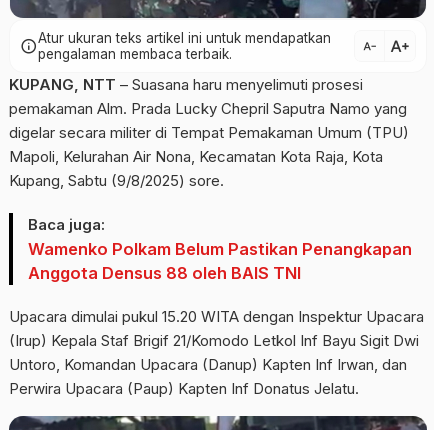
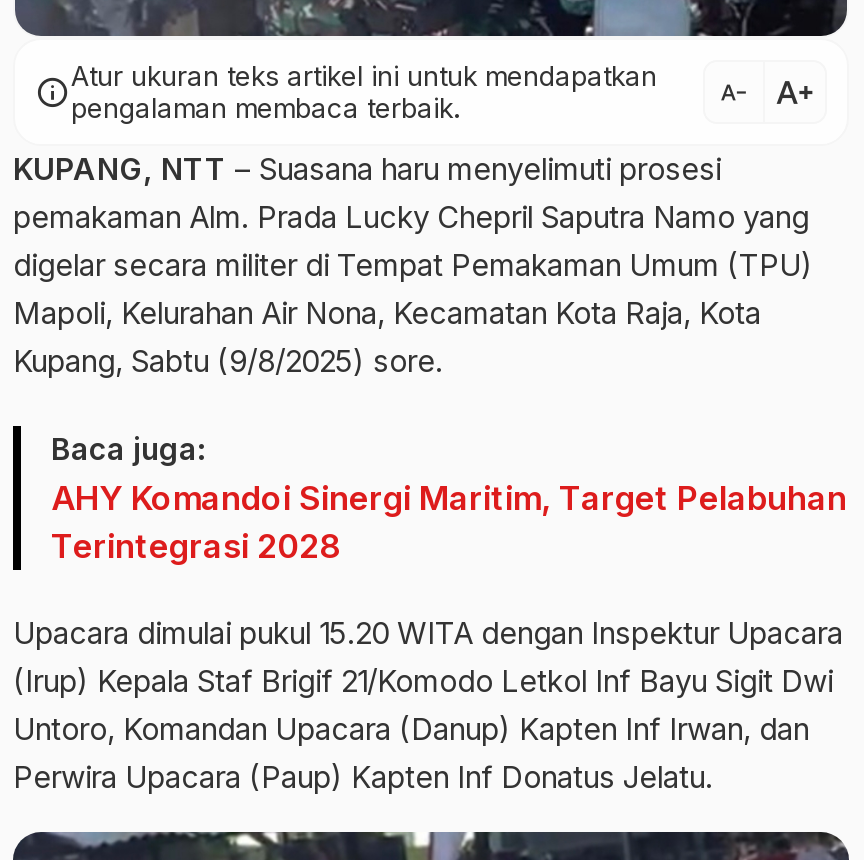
[28,239,412,283] Wamenko Polkam Belum Pastikan Penangkapan | Anggota Densus 88 oleh BAIS TNI -> [51,478,847,566] AHY Komandoi Sinergi Maritim, Target Pelabuhan | Terintegrasi 2028

